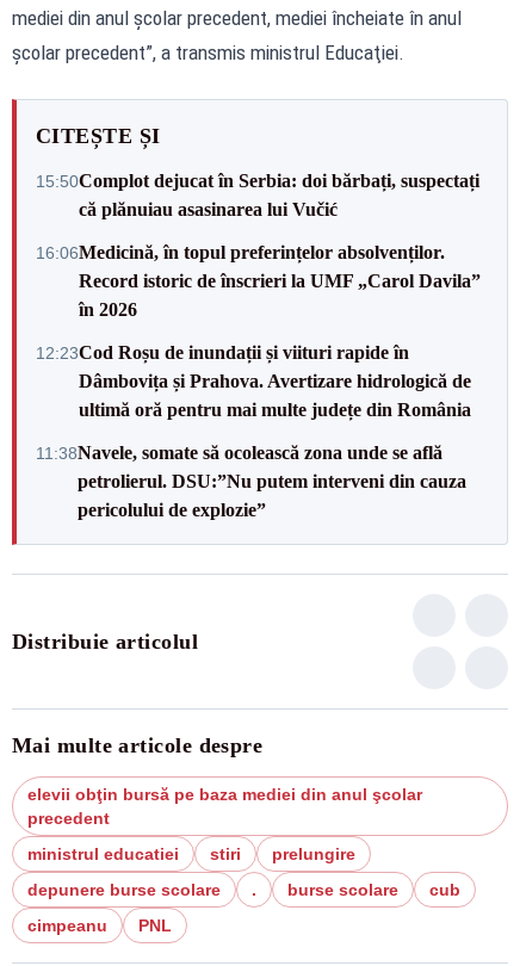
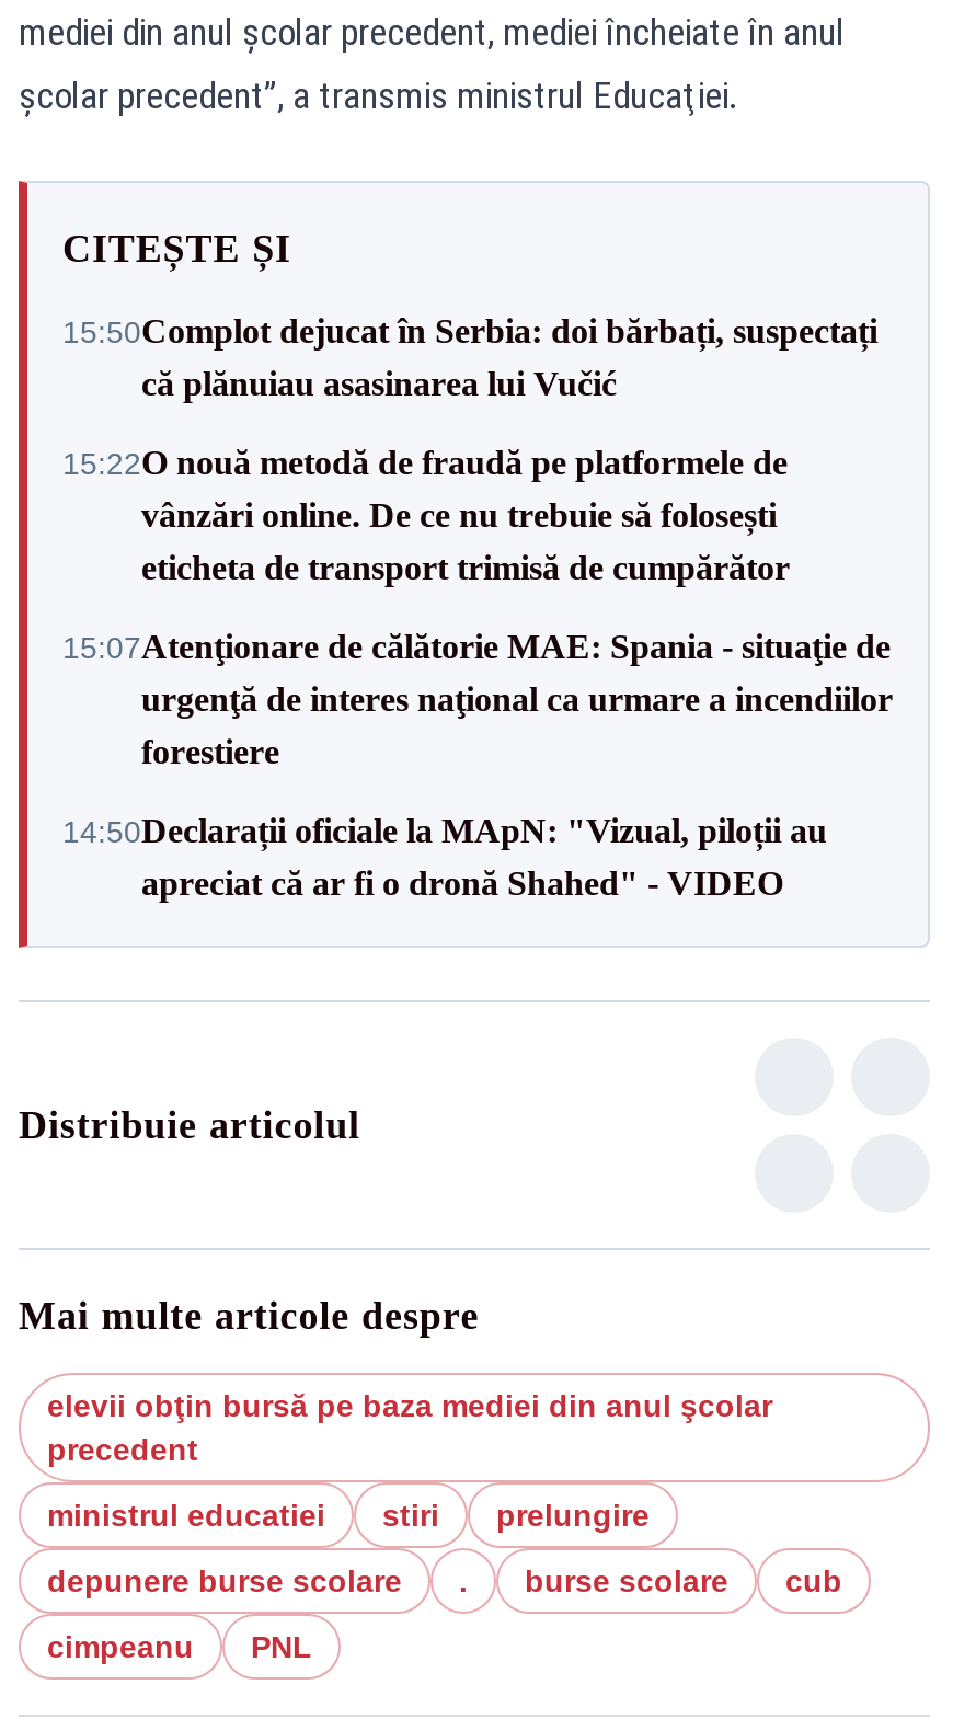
[36,241,481,319] 16:06Medicină, în topul preferințelor absolvenților. | Record istoric de înscrieri la UMF „Carol Davila” | în 2026 -> [62,444,790,586] 15:22O nouă metodă de fraudă pe platformele de | vânzări online. De ce nu trebuie să folosești | eticheta de transport trimisă de cumpărător
[36,342,471,419] 12:23Cod Roșu de inundații și viituri rapide în | Dâmbovița și Prahova. Avertizare hidrologică de | ultimă oră pentru mai multe județe din România -> [62,628,893,770] 15:07Atenţionare de călătorie MAE: Spania - situaţie de | urgenţă de interes naţional ca urmare a incendiilor | forestiere
[36,442,466,519] 11:38Navele, somate să ocolească zona unde se află | petrolierul. DSU:”Nu putem interveni din cauza | pericolului de explozie” -> [62,812,827,902] 14:50Declarații oficiale la MApN: "Vizual, piloții au | apreciat că ar fi o dronă Shahed" - VIDEO

